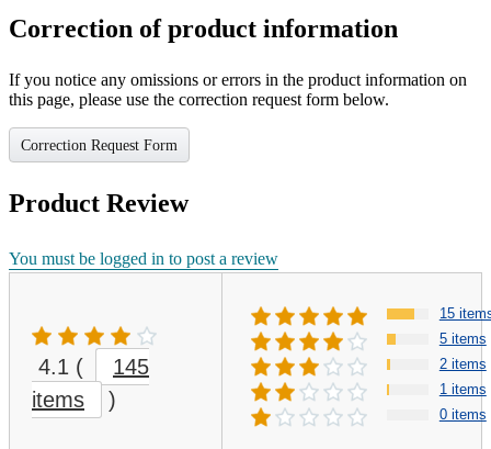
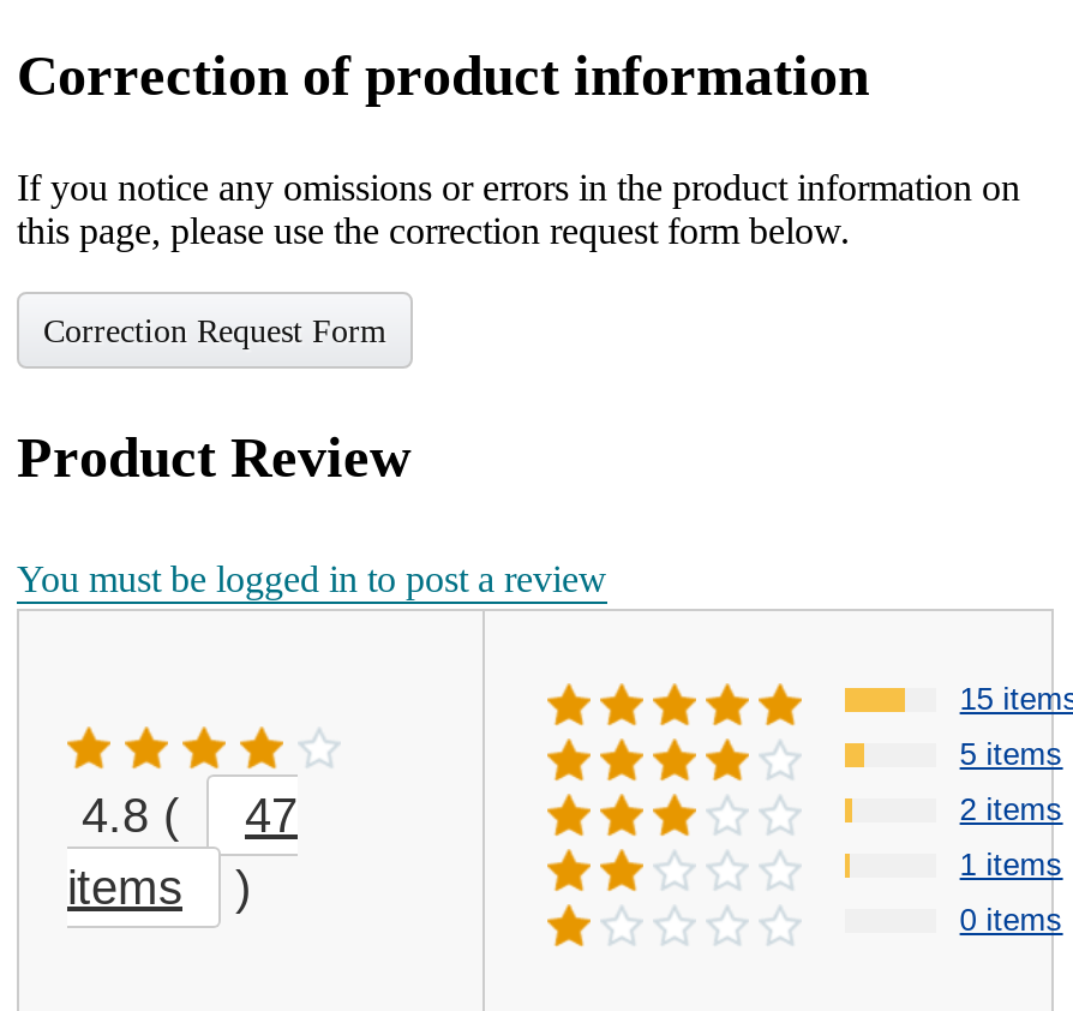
[32,355,90,379] 4.1 ( -> [67,790,194,842] 4.8 (
[113,355,149,379] 145 -> [245,790,298,842] 47

